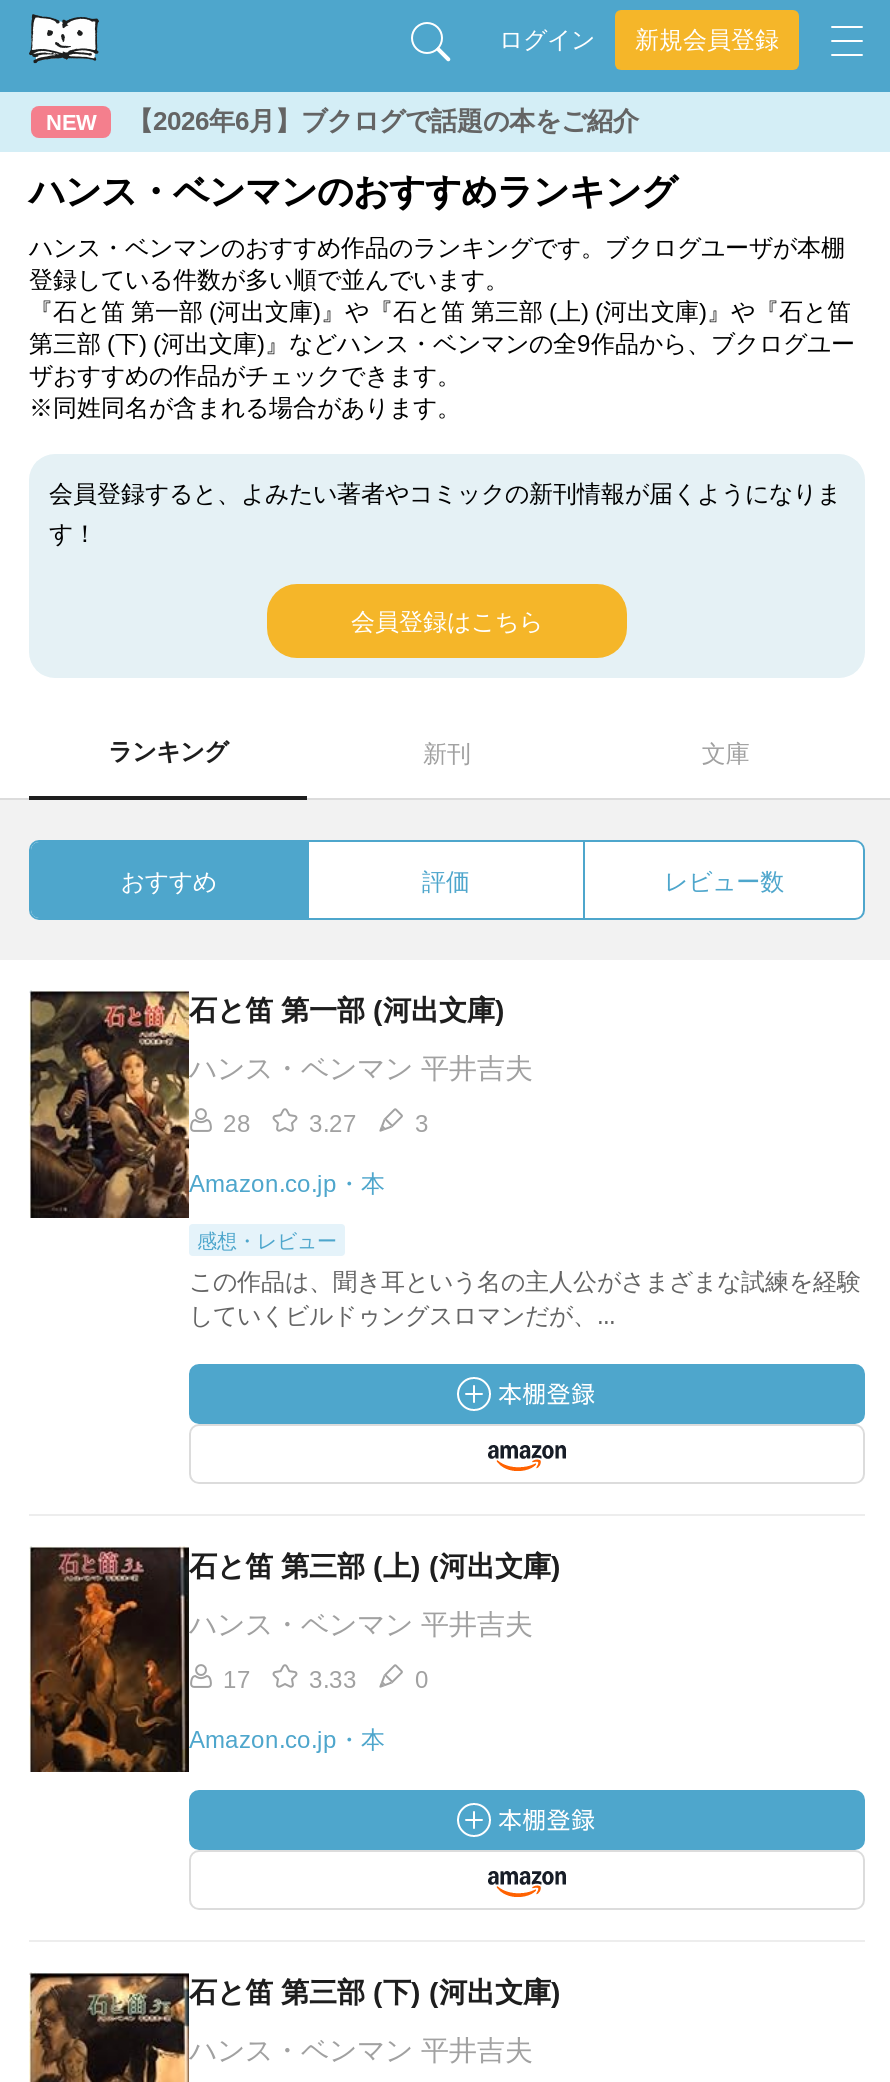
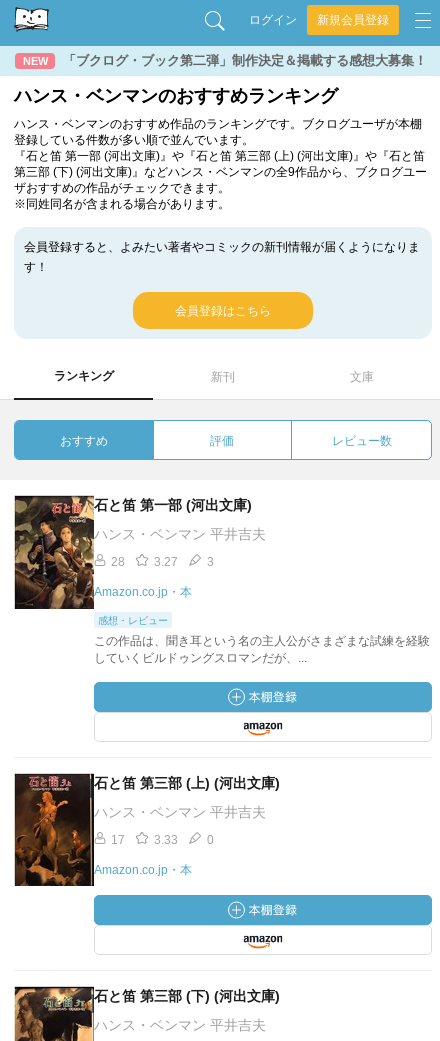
[127,106,639,136] 【2026年6月】ブクログで話題の本をご紹介 -> [63,53,427,68] 「ブクログ・ブック第二弾」制作決定＆掲載する感想大募集！

